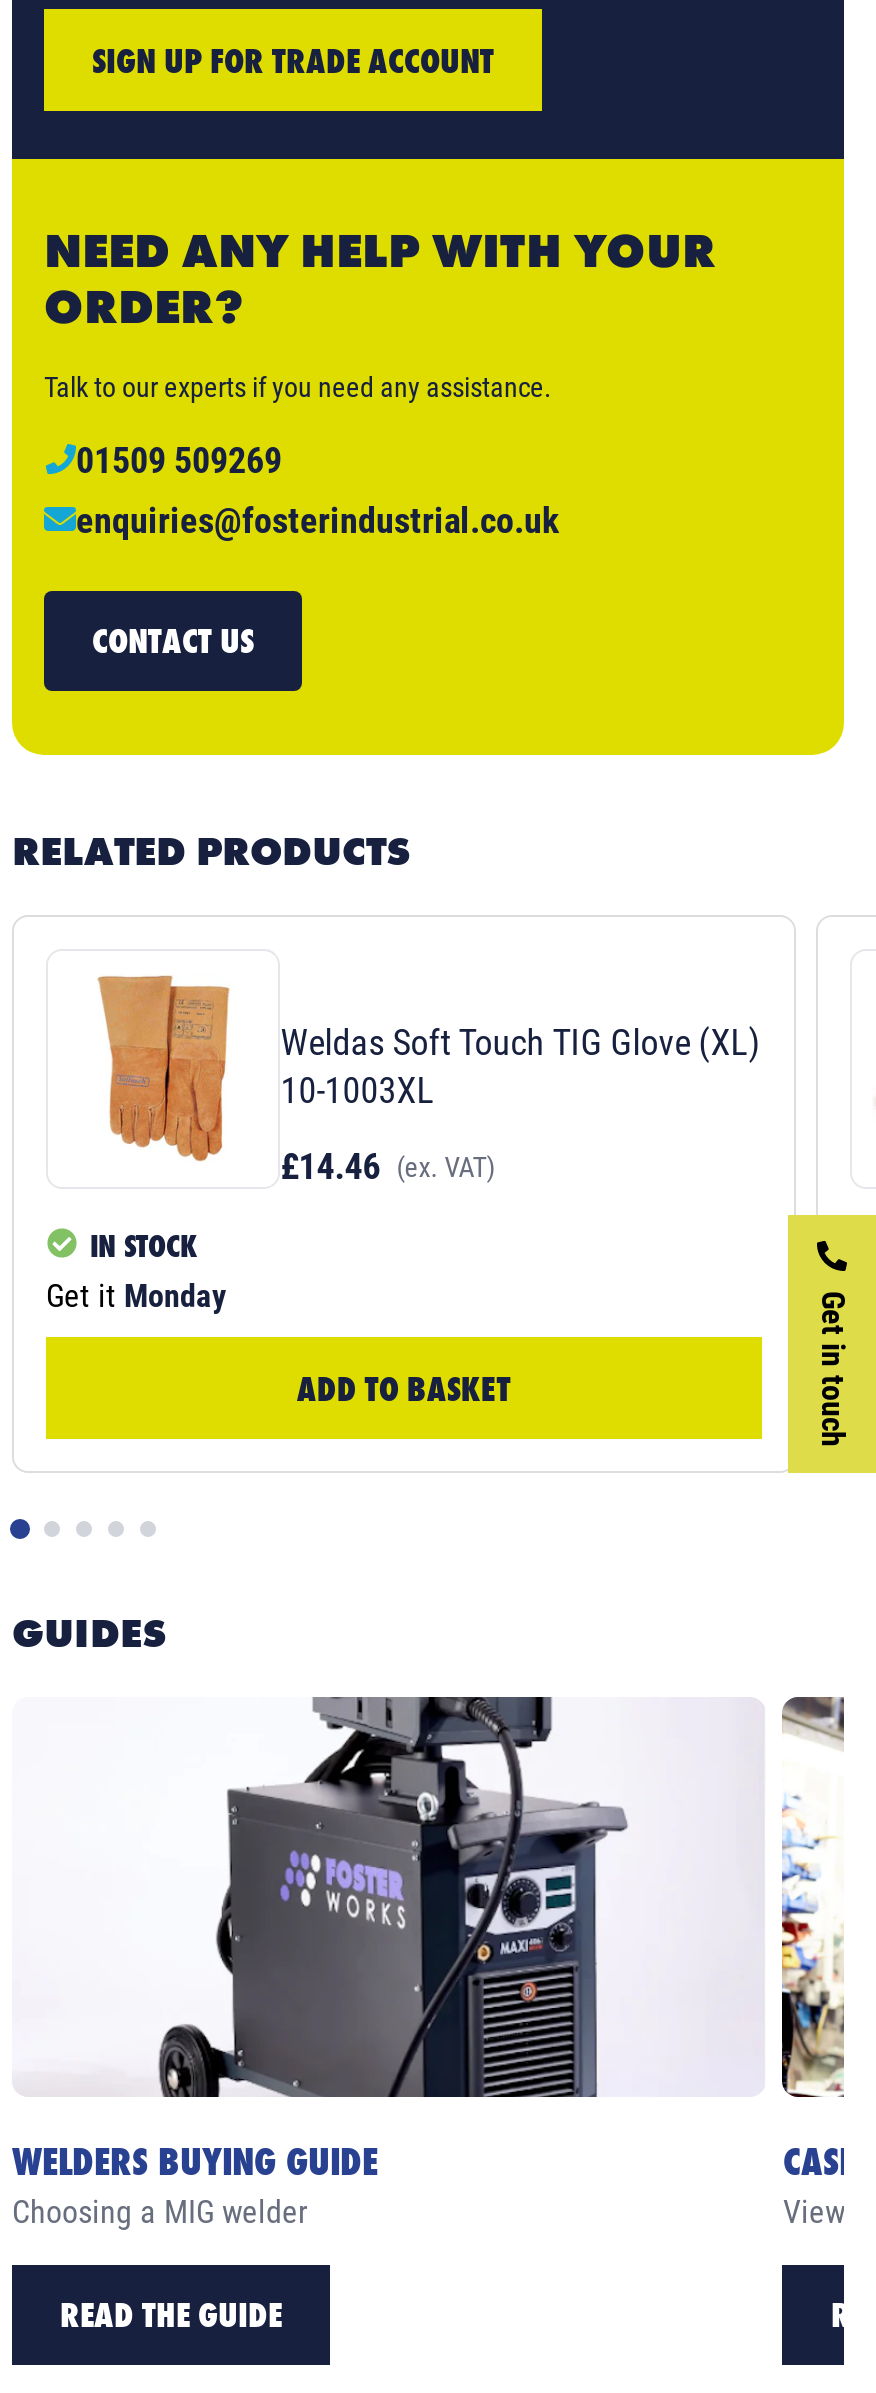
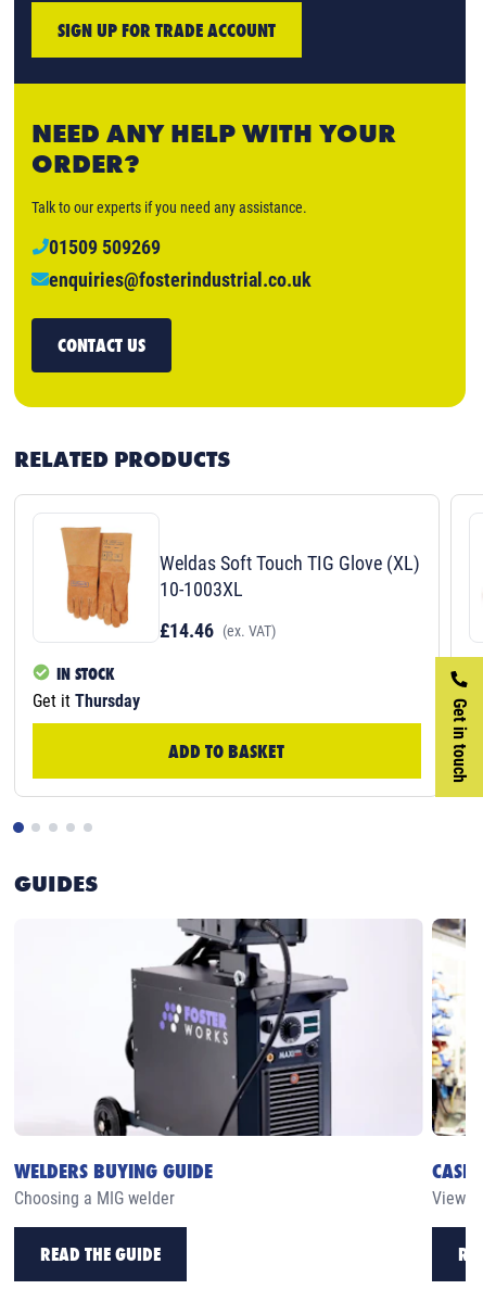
[46,1276,226,1314] Get it Monday -> [33,690,140,711] Get it Thursday

